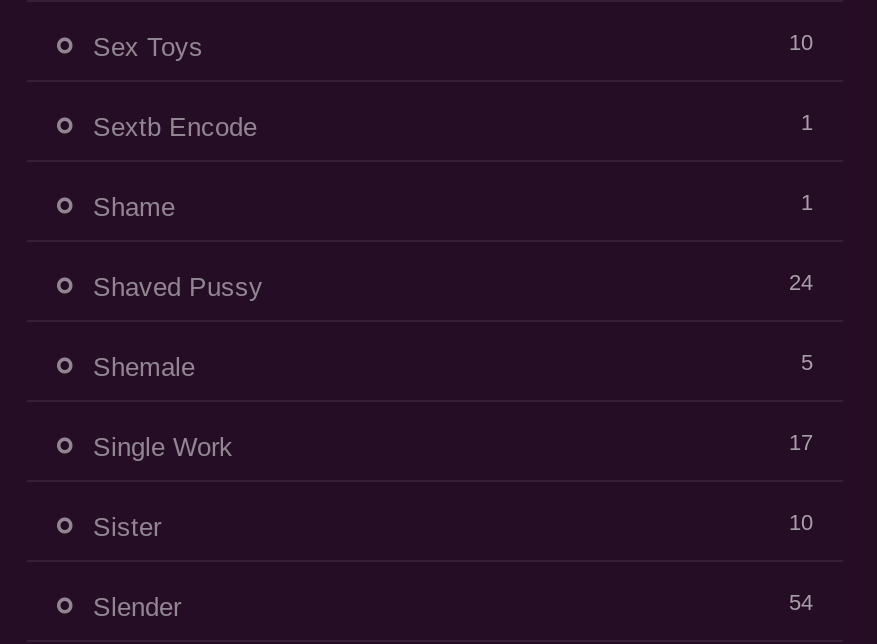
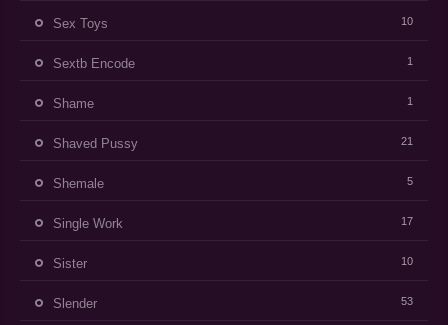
[789,270,813,294] 24 -> [401,135,413,147] 21
[789,590,813,614] 54 -> [401,295,413,307] 53

